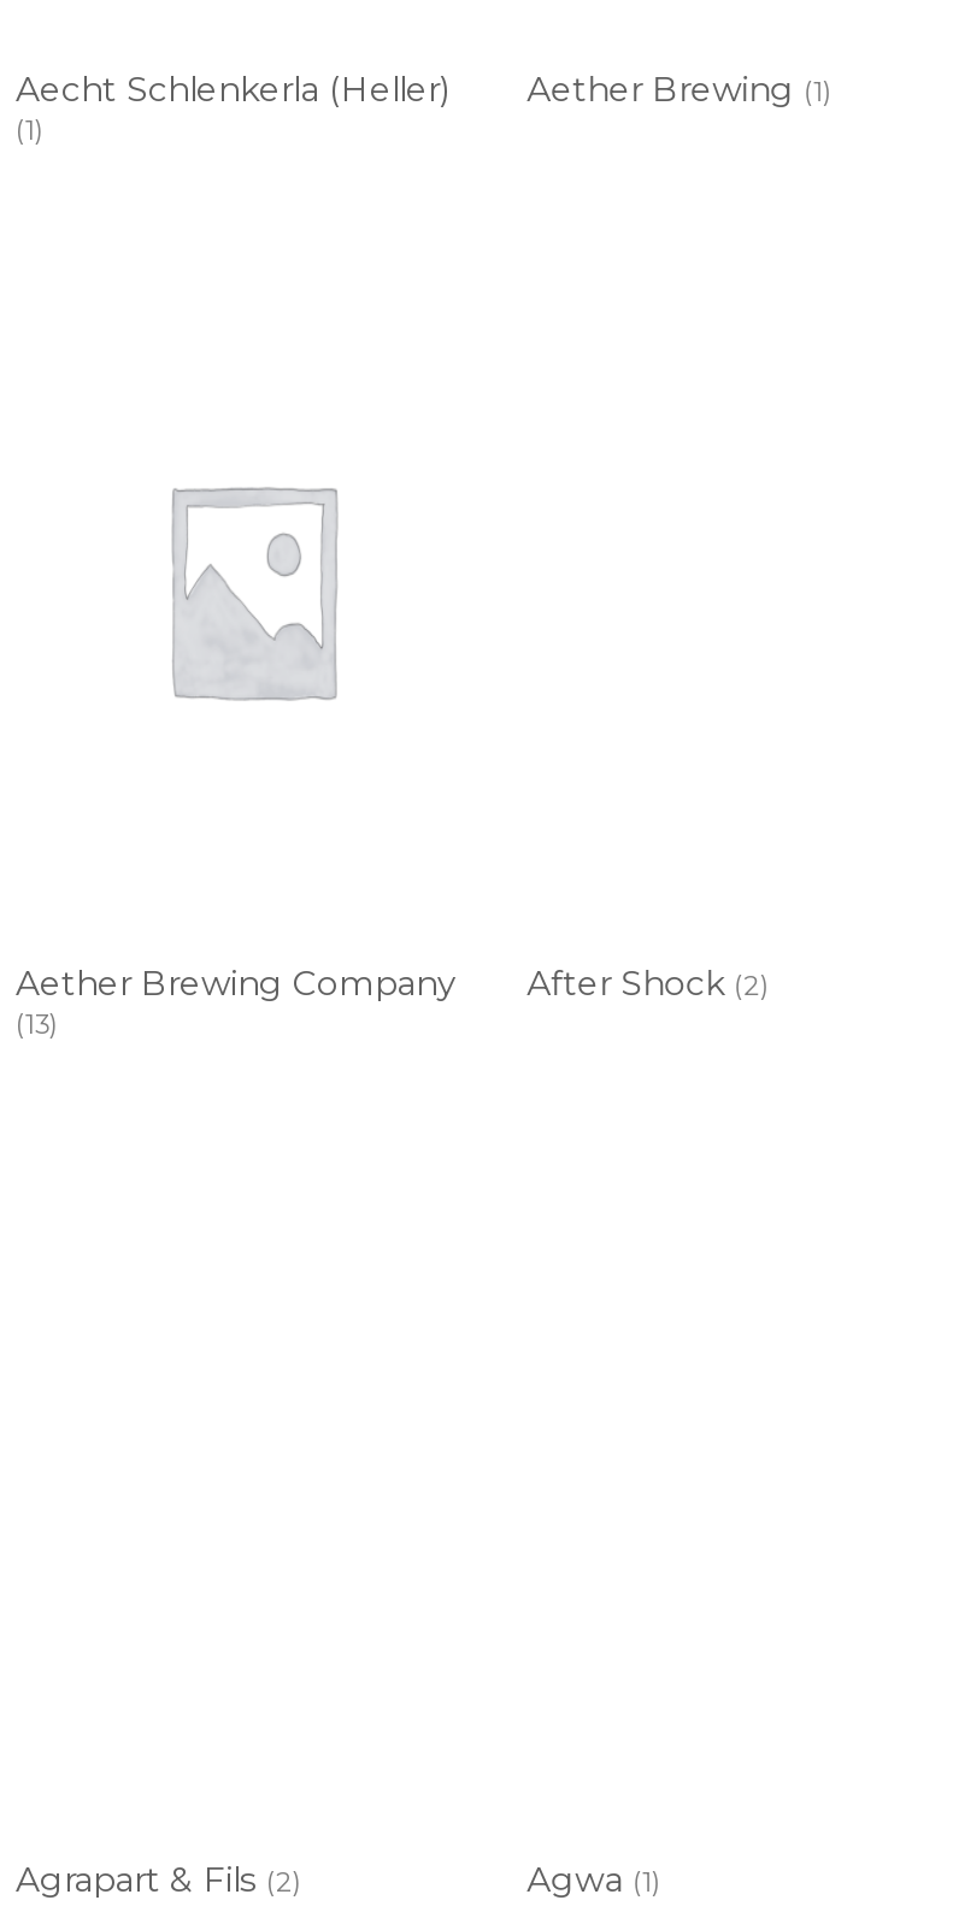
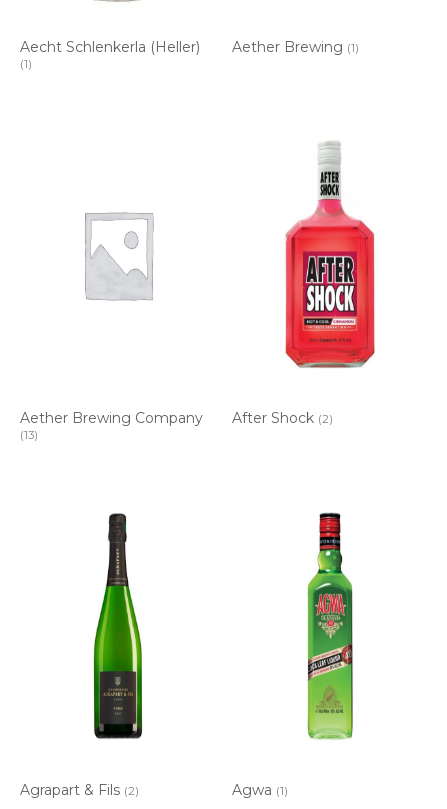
none -> [285,141,376,369] [image]
none -> [93,512,143,740] [image]
none -> [307,512,354,740] [image]

